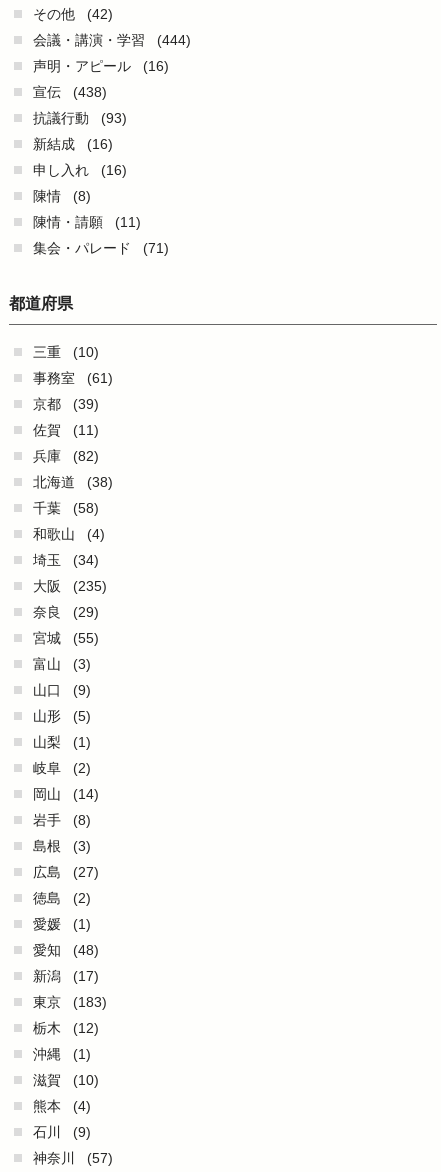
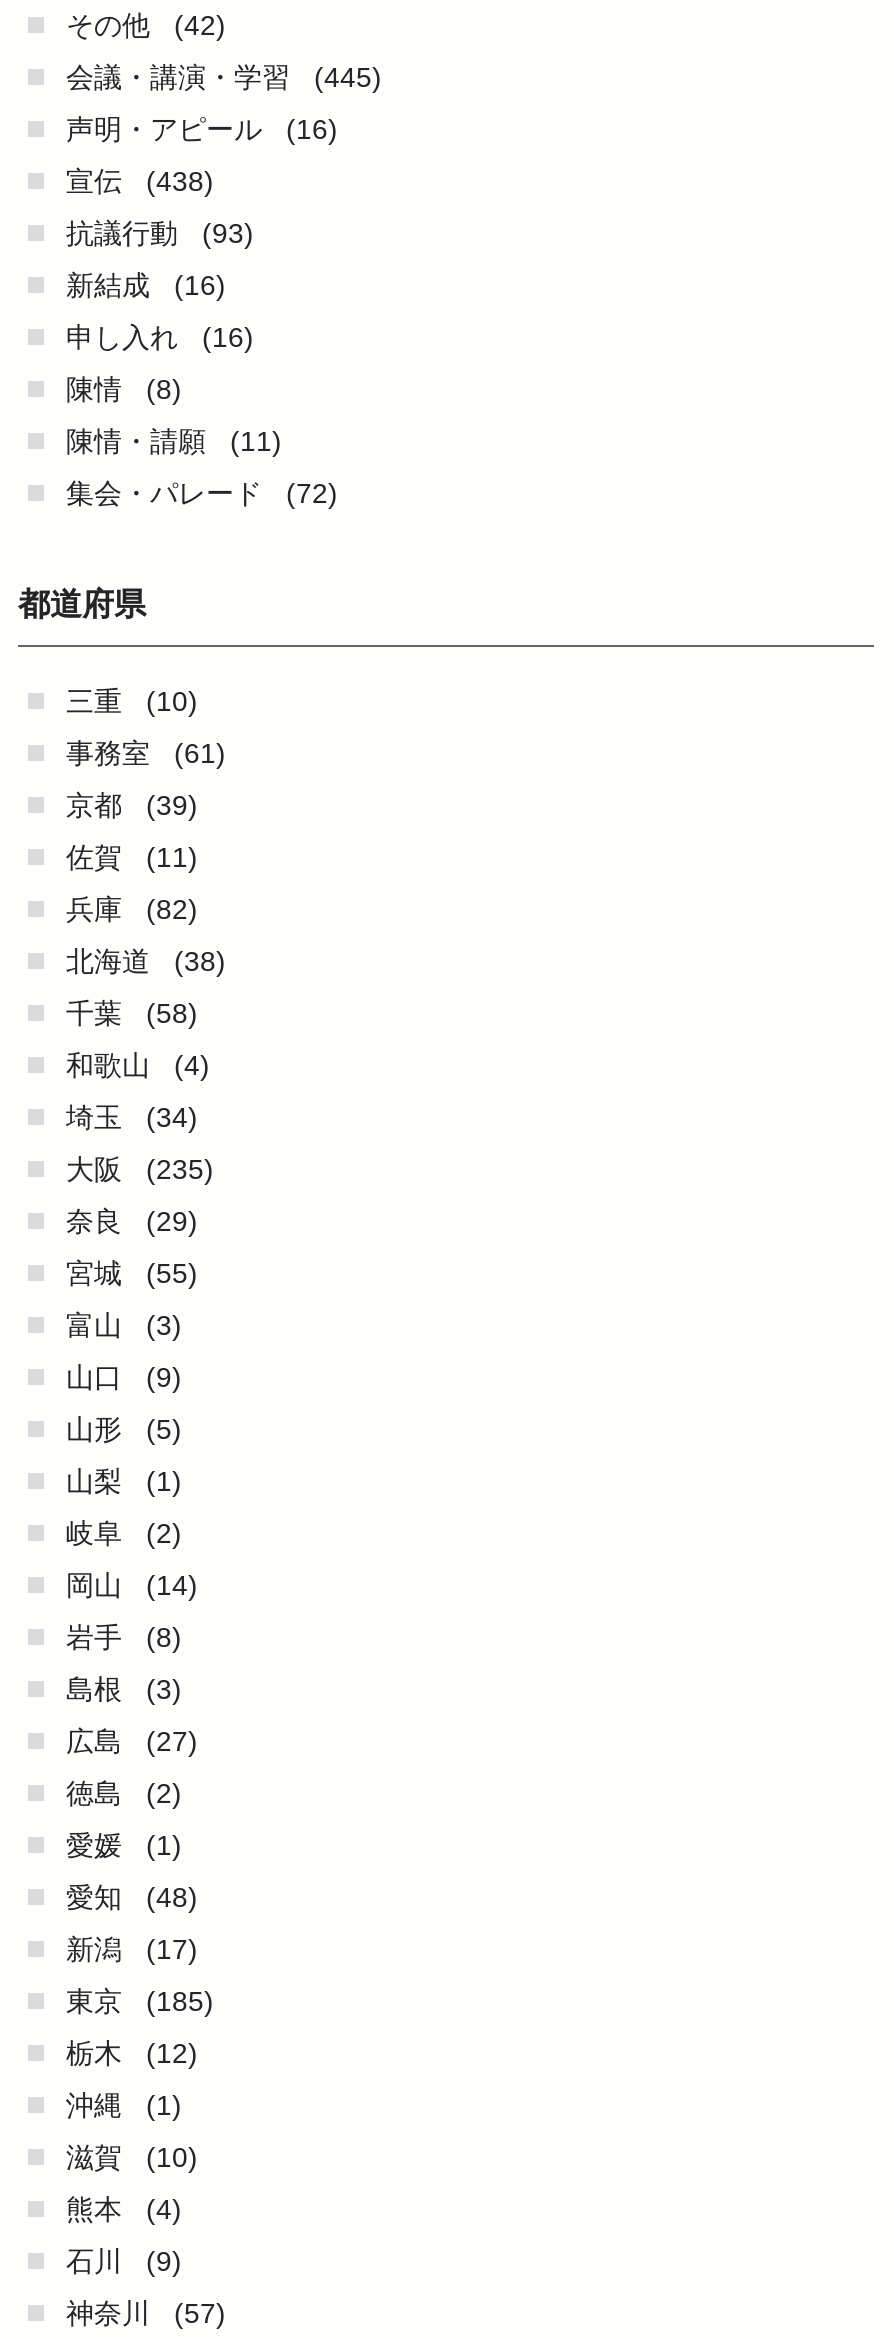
[33,32,191,48] 会議・講演・学習 (444) -> [66,61,382,93] 会議・講演・学習 (445)
[33,240,169,256] 集会・パレード (71) -> [66,477,338,509] 集会・パレード (72)
[33,994,107,1010] 東京 (183) -> [66,1985,214,2017] 東京 (185)

